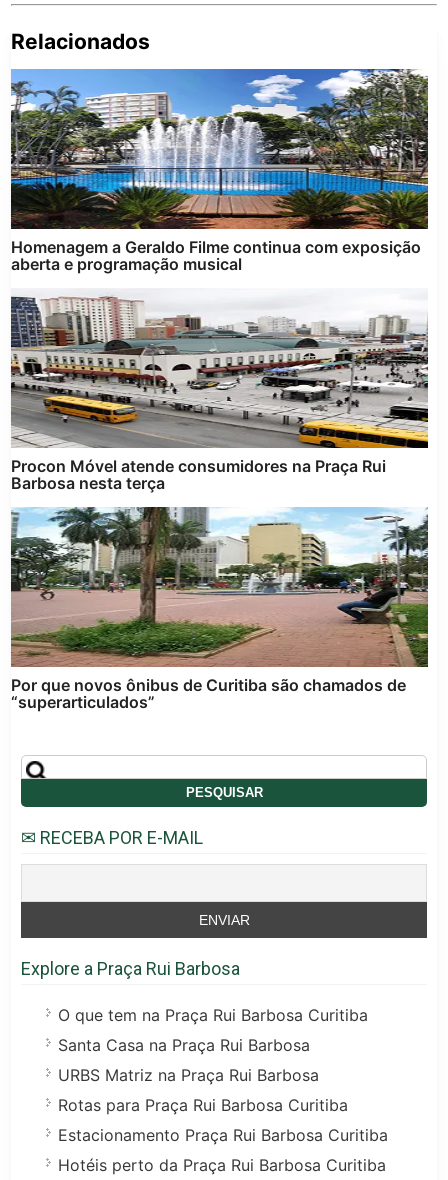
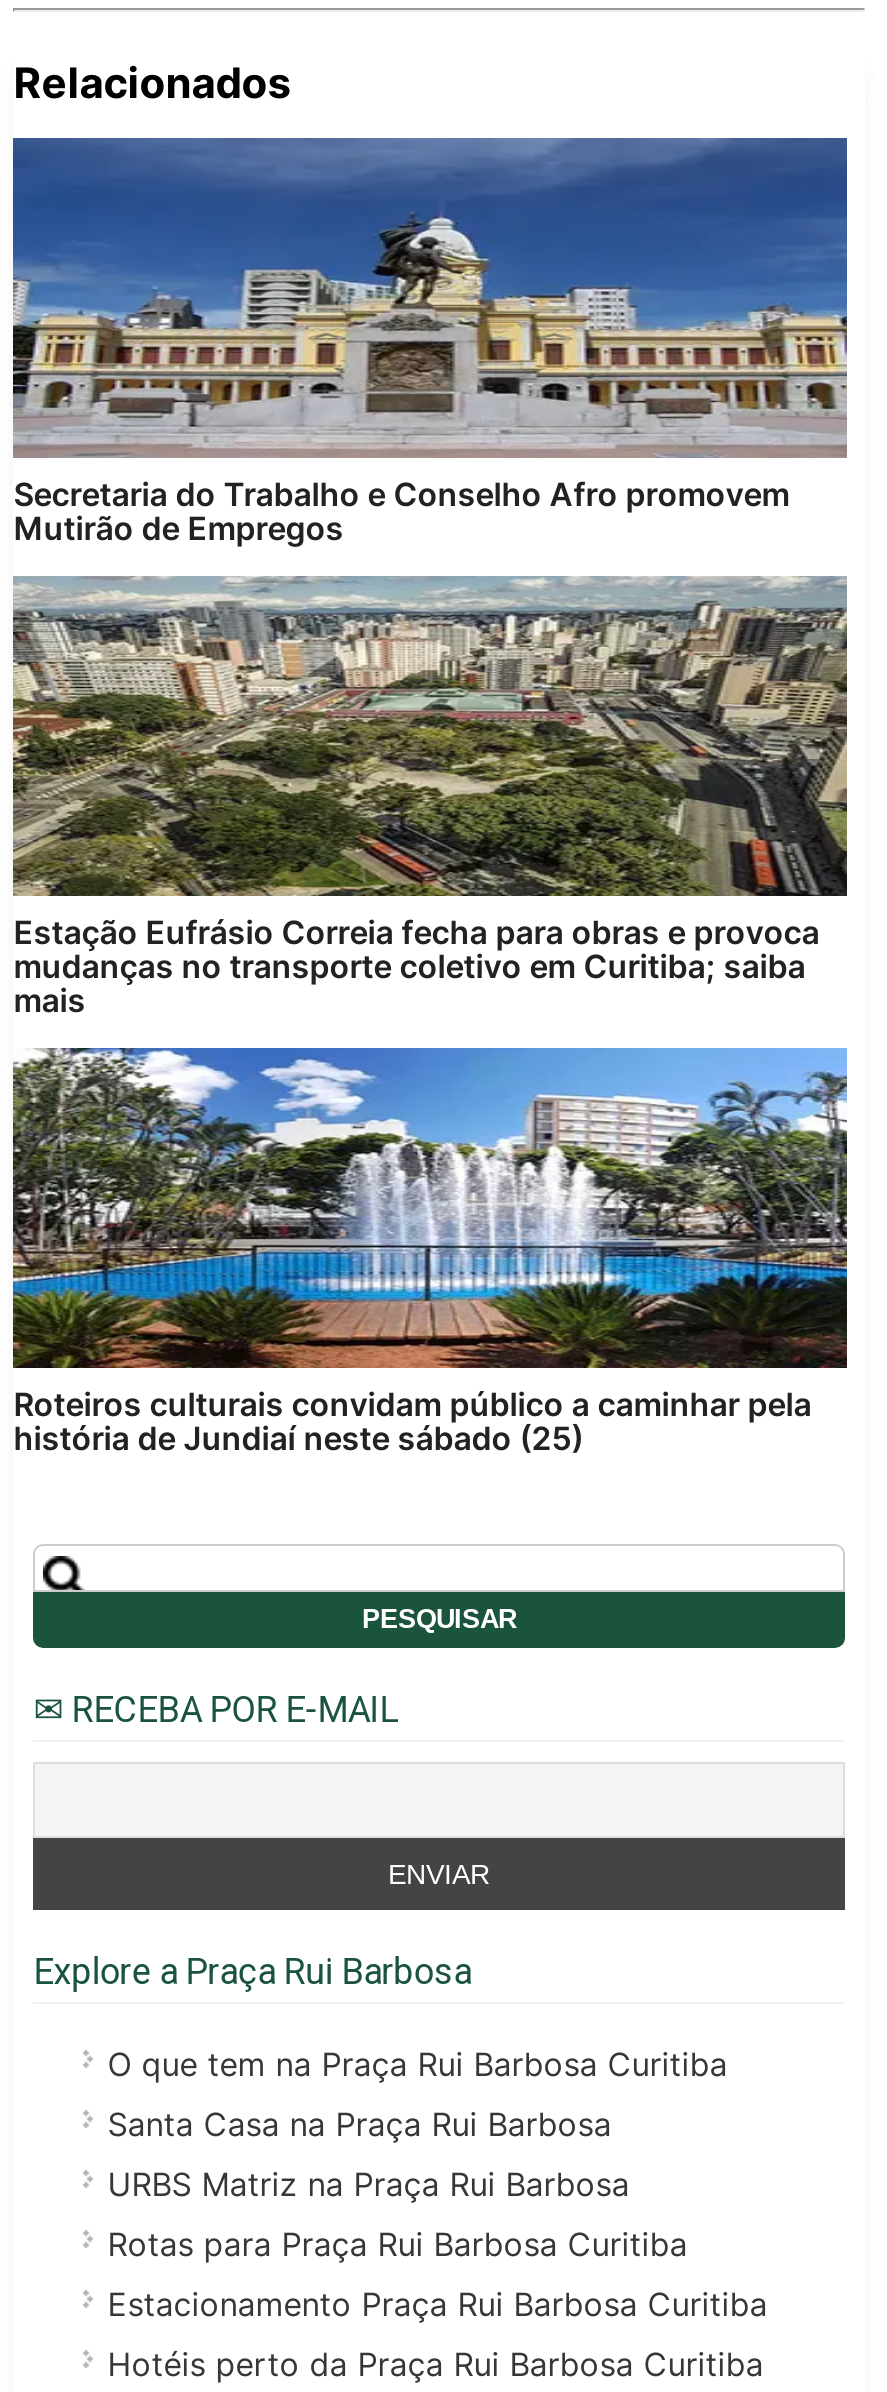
[10,69,429,274] [image] | Homenagem a Geraldo Filme continua com exposição | aberta e programação musical -> [11,136,849,549] [image] | Secretaria do Trabalho e Conselho Afro promovem | Mutirão de Empregos
[11,288,428,493] [image] | Procon Móvel atende consumidores na Praça Rui | Barbosa nesta terça -> [13,574,849,1021] [image] | Estação Eufrásio Correia fecha para obras e provoca | mudanças no transporte coletivo em Curitiba; saiba | mais
[10,506,429,712] [image] | Por que novos ônibus de Curitiba são chamados de | “superarticulados” -> [11,1046,849,1459] [image] | Roteiros culturais convidam público a caminhar pela | história de Jundiaí neste sábado (25)

